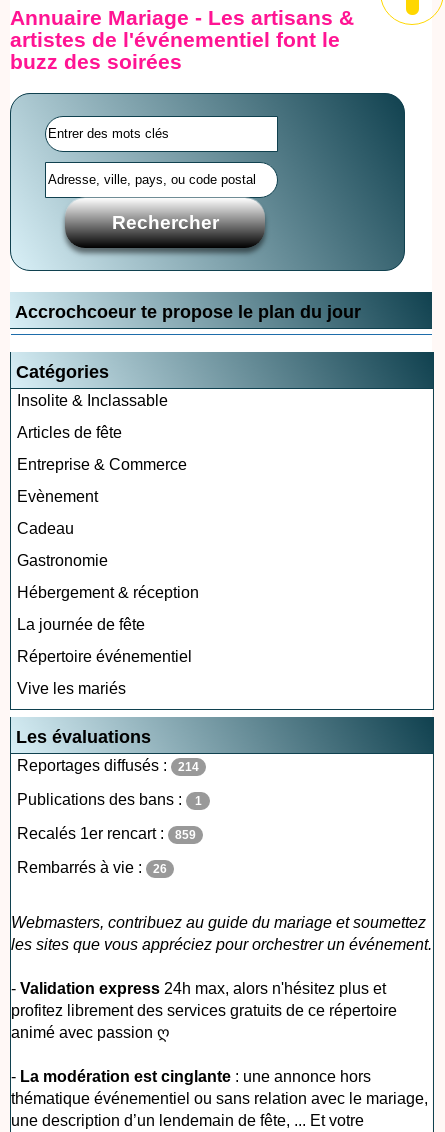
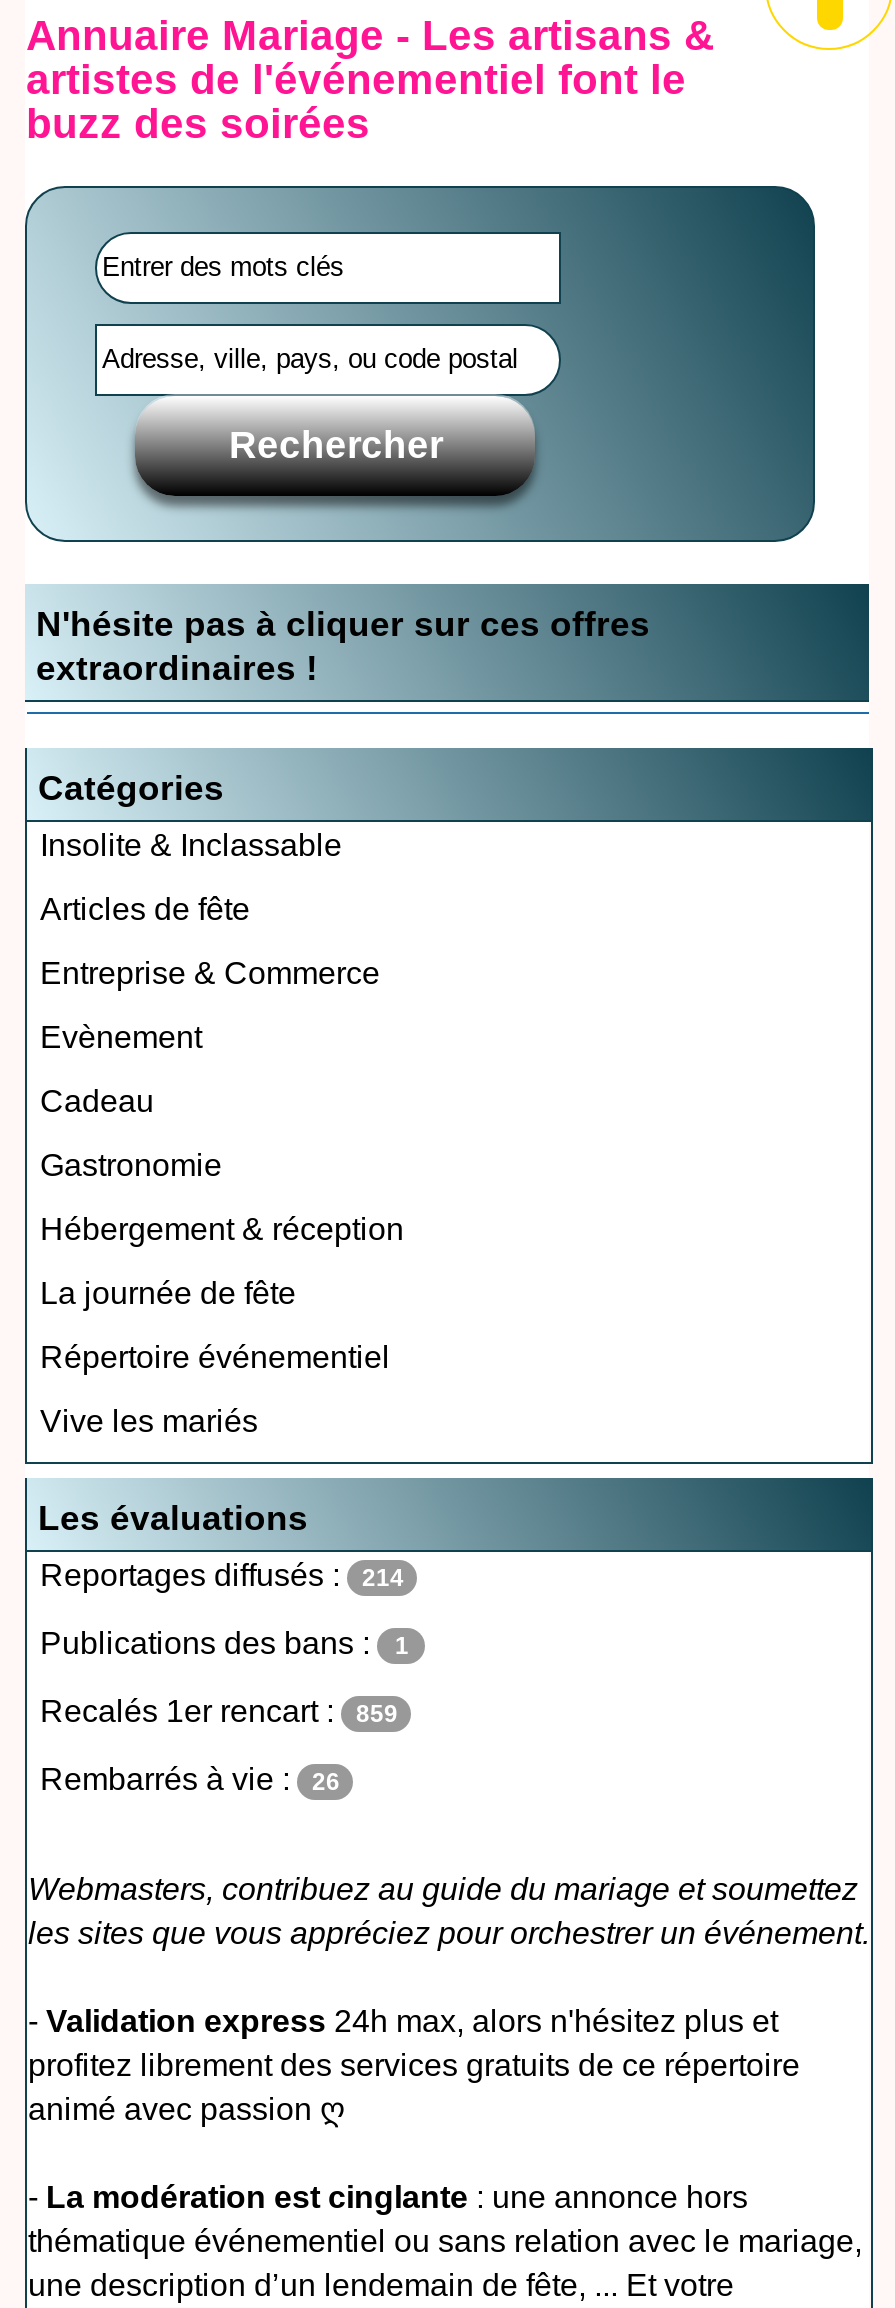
[15,302,361,322] Accrochcoeur te propose le plan du jour -> [36,604,650,688] N'hésite pas à cliquer sur ces offres | extraordinaires !

